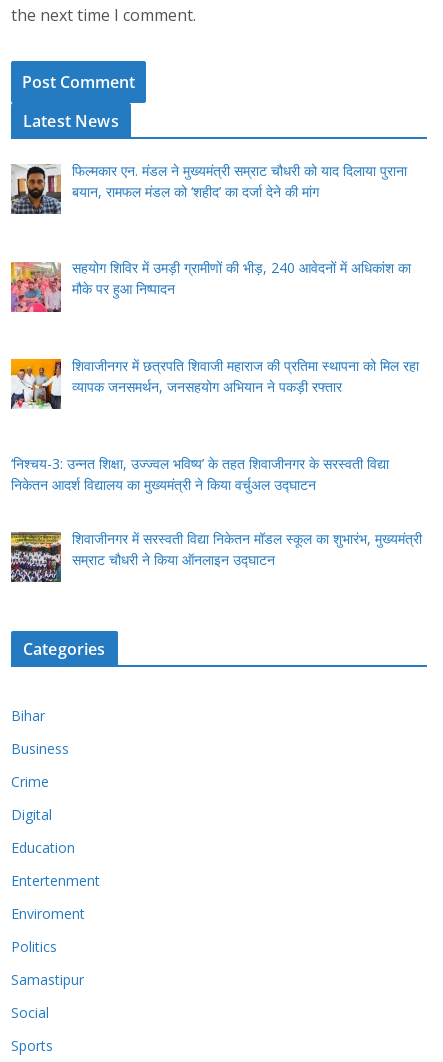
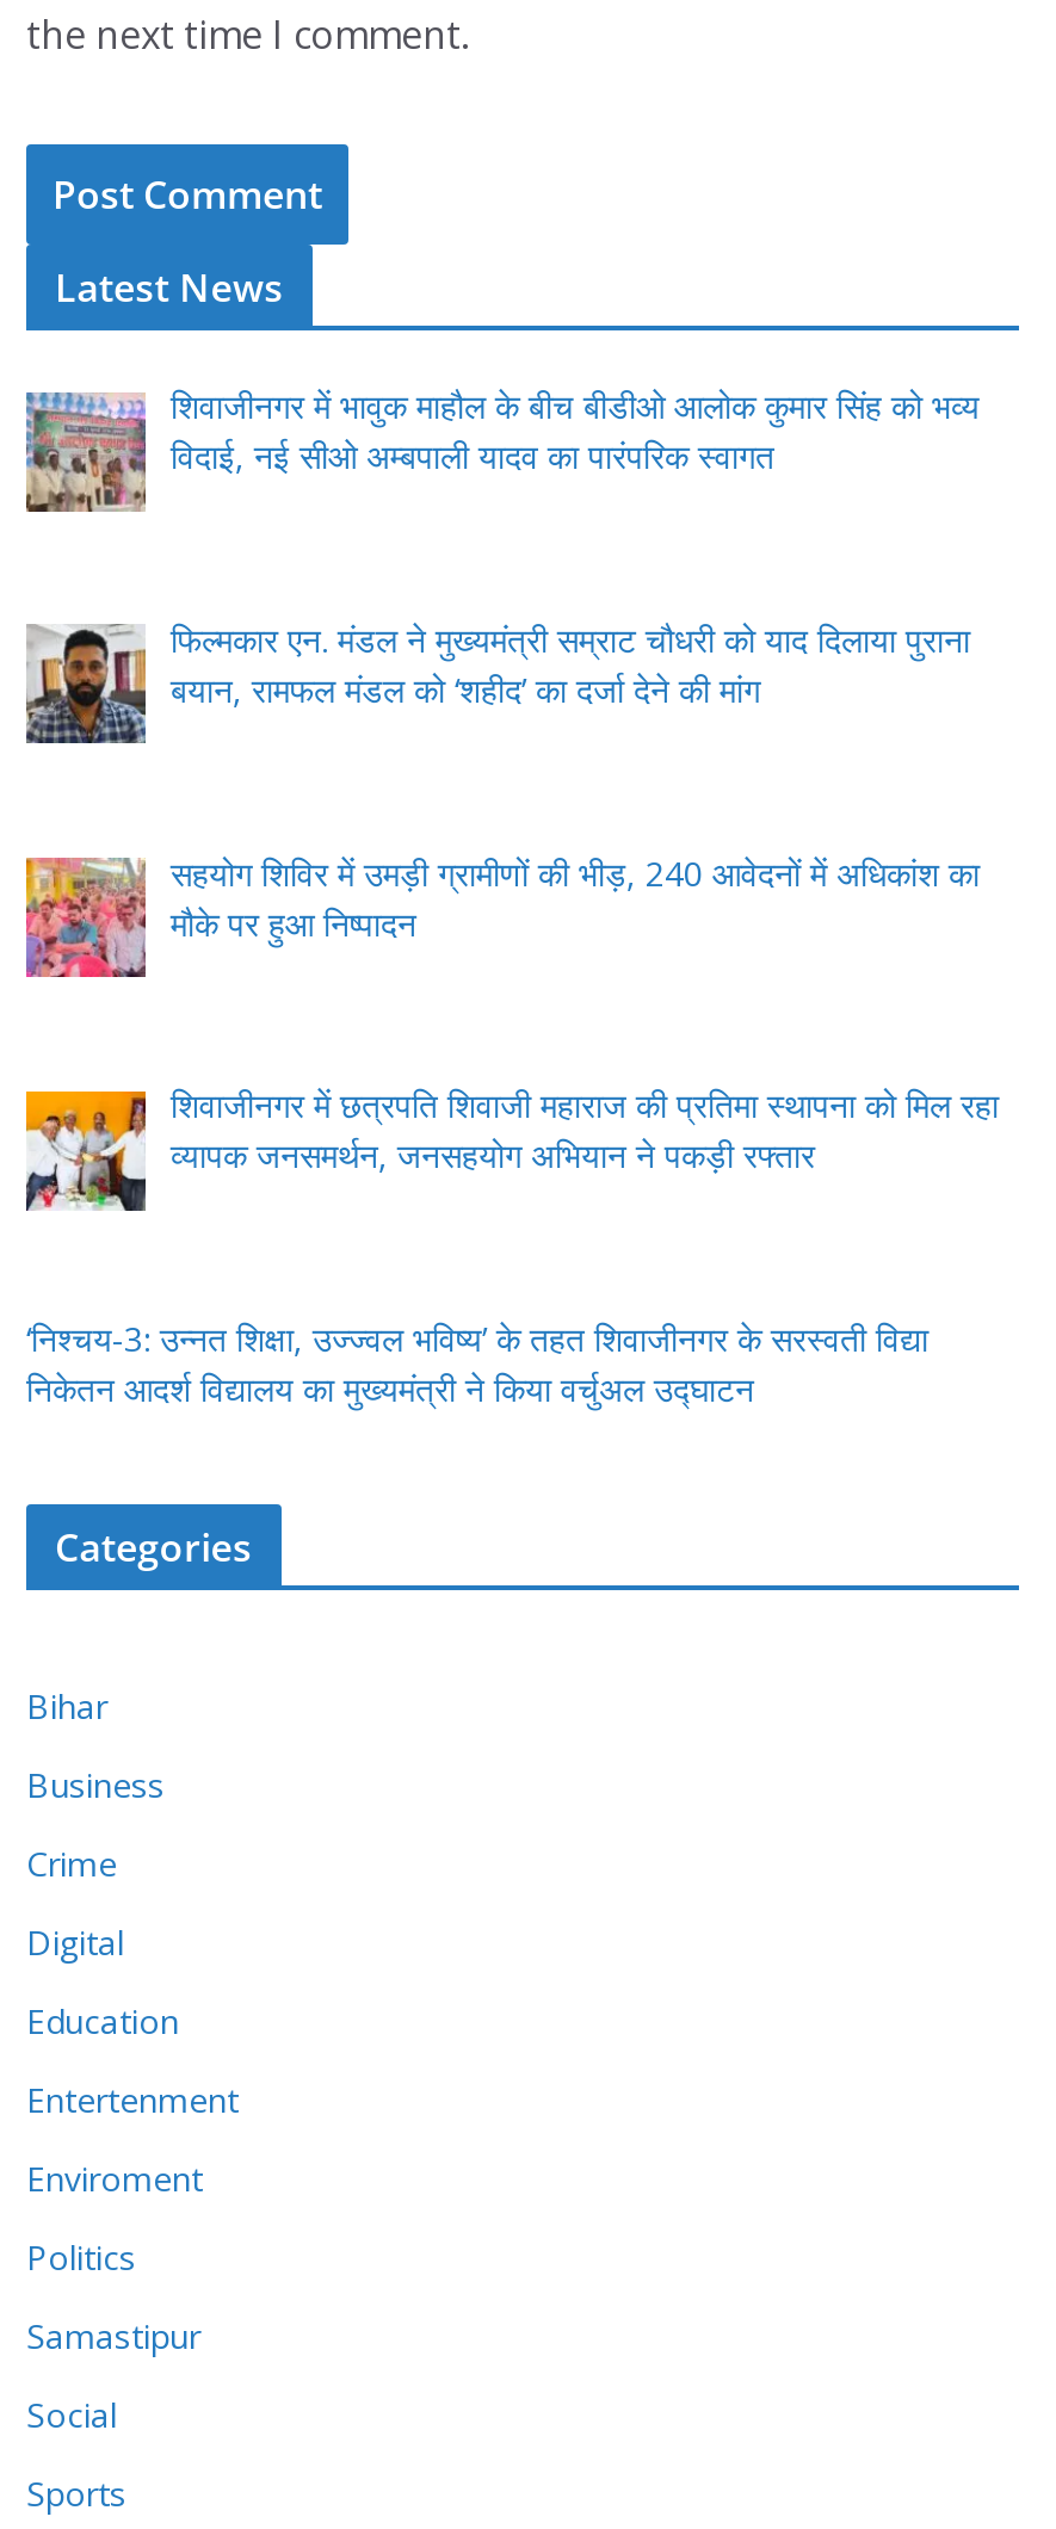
none -> [26,384,980,513] [image] | शिवाजीनगर में भावुक माहौल के बीच बीडीओ आलोक कुमार सिंह को भव्य | विदाई, नई सीओ अम्बपाली यादव का पारंपरिक स्वागत
moved [9,161,418,494] -> [21,617,999,1411]: [image] | फिल्मकार एन. मंडल ने मुख्यमंत्री सम्राट चौधरी को याद दिलाया पुराना | बयान, रामफल मंडल को ‘शहीद’ का दर्जा देने की मांग | ... | ‘निश्चय-3: उन्नत शिक्षा, उज्ज्वल भविष्य’ के तहत शिवाजीनगर के सरस्वती विद्या | निकेतन आदर्श विद्यालय का मुख्यमंत्री ने किया वर्चुअल उद्घाटन
[10,529,421,583] [image] | शिवाजीनगर में सरस्वती विद्या निकेतन मॉडल स्कूल का शुभारंभ, मुख्यमंत्री | सम्राट चौधरी ने किया ऑनलाइन उद्घाटन -> none

